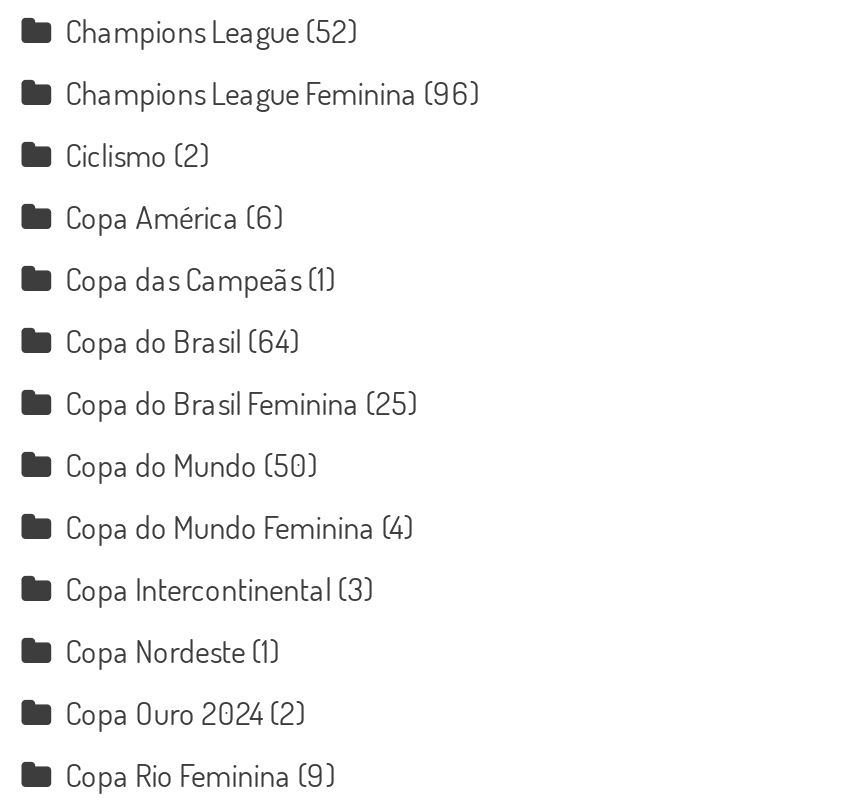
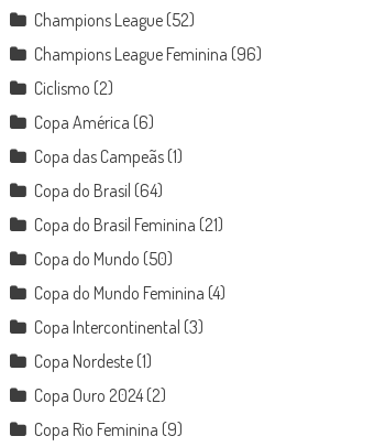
[65,383,417,423] Copa do Brasil Feminina (25) -> [34,213,223,236] Copa do Brasil Feminina (21)

